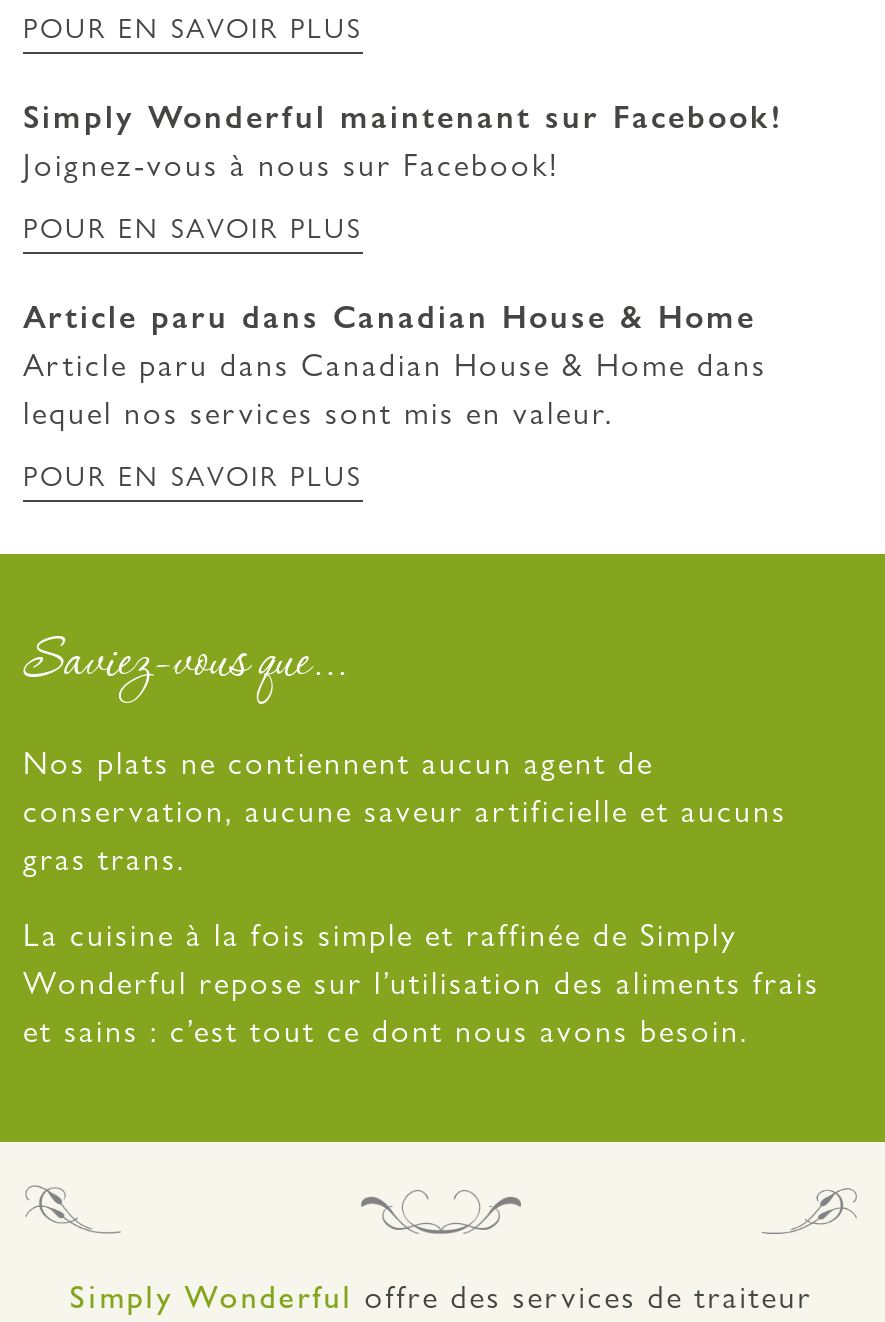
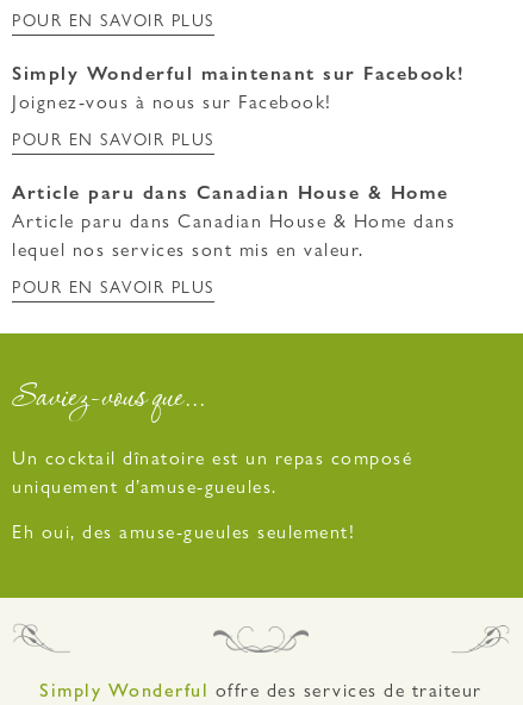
[23,743,787,877] Nos plats ne contiennent aucun agent de | conservation, aucune saveur artificielle et aucuns | gras trans. -> [12,446,412,497] Un cocktail dînatoire est un repas composé | uniquement d’amuse-gueules.
[23,915,820,1049] La cuisine à la fois simple et raffinée de Simply | Wonderful repose sur l’utilisation des aliments frais | et sains : c’est tout ce dont nous avons besoin. -> [12,520,355,542] Eh oui, des amuse-gueules seulement!

